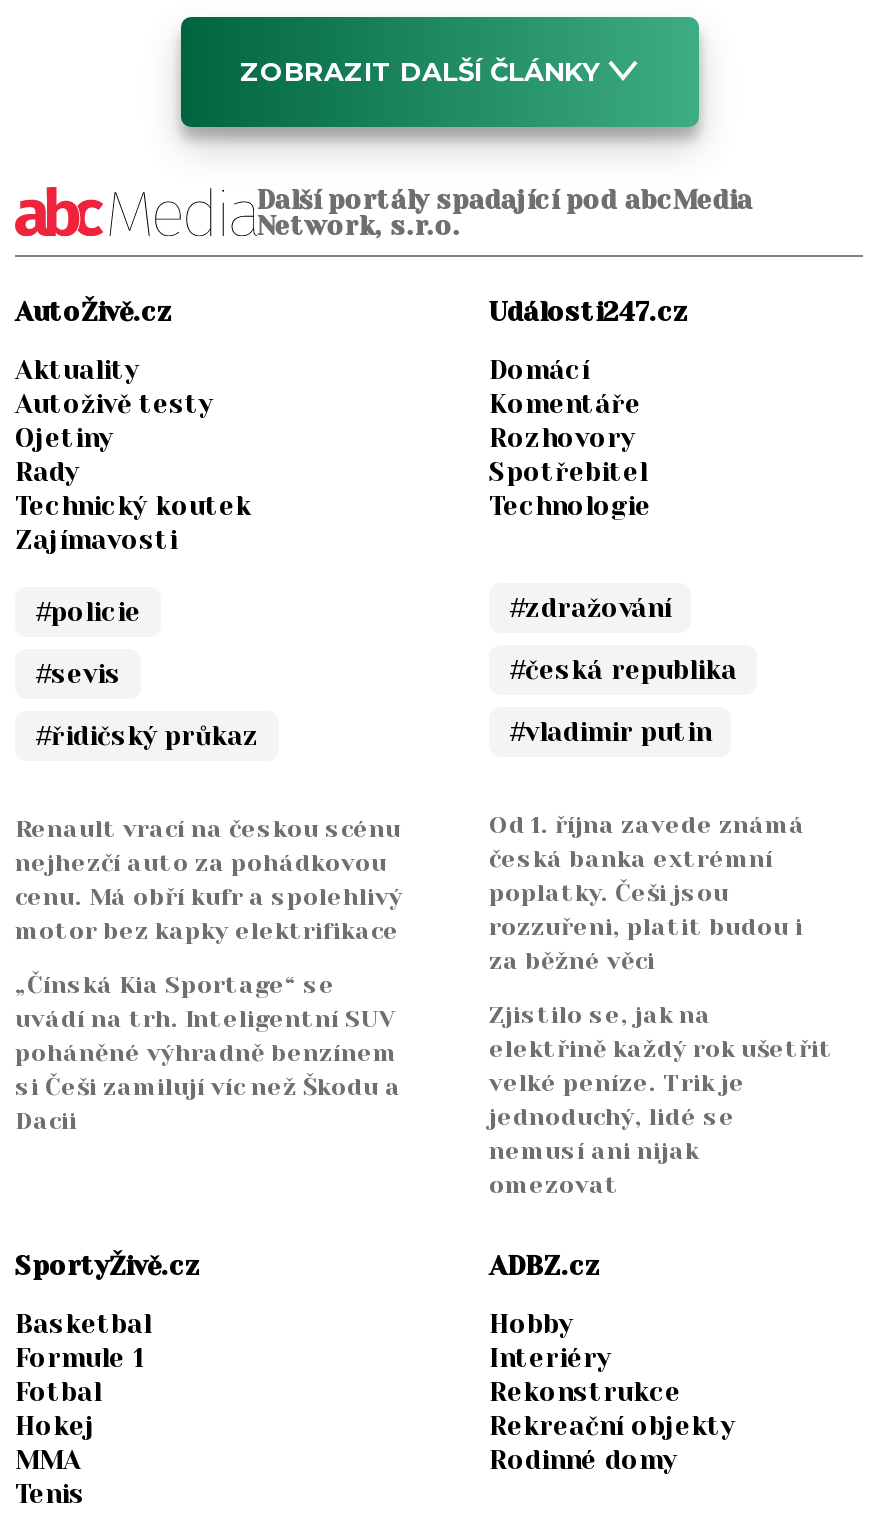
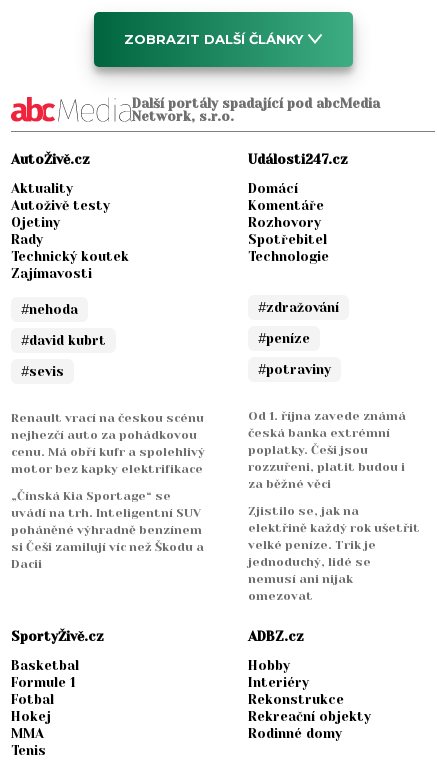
[35,598,141,628] #policie -> [21,302,106,348] #nehoda | #david kubrt
moved [35,660,121,690] -> [21,364,64,379]: #sevis
[509,656,737,686] #česká republika -> [258,331,310,346] #peníze
[35,722,259,752] #řidičský průkaz -> none
[509,718,711,748] #vladimir putin -> [258,362,331,377] #potraviny

